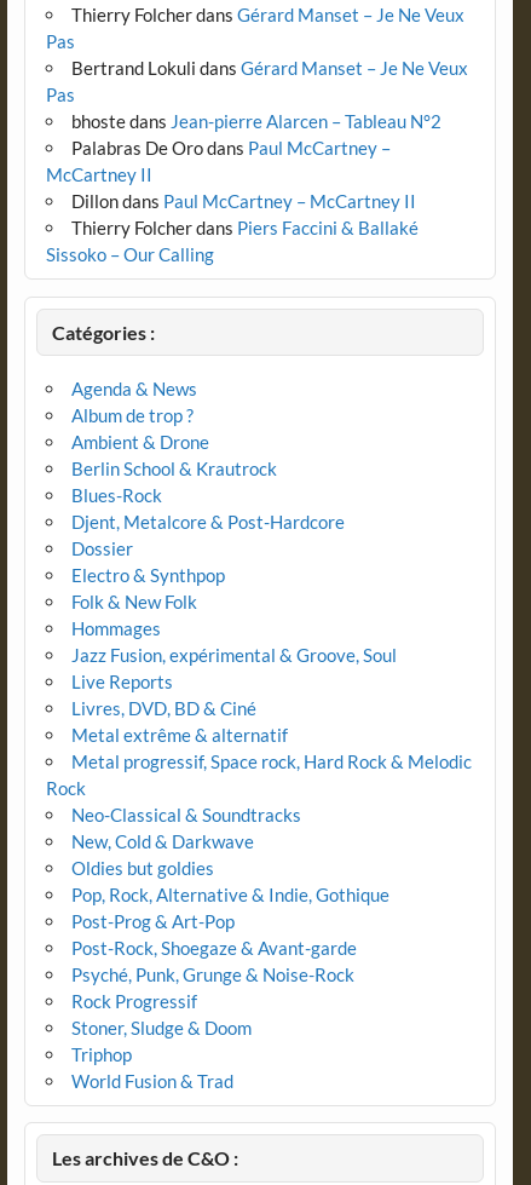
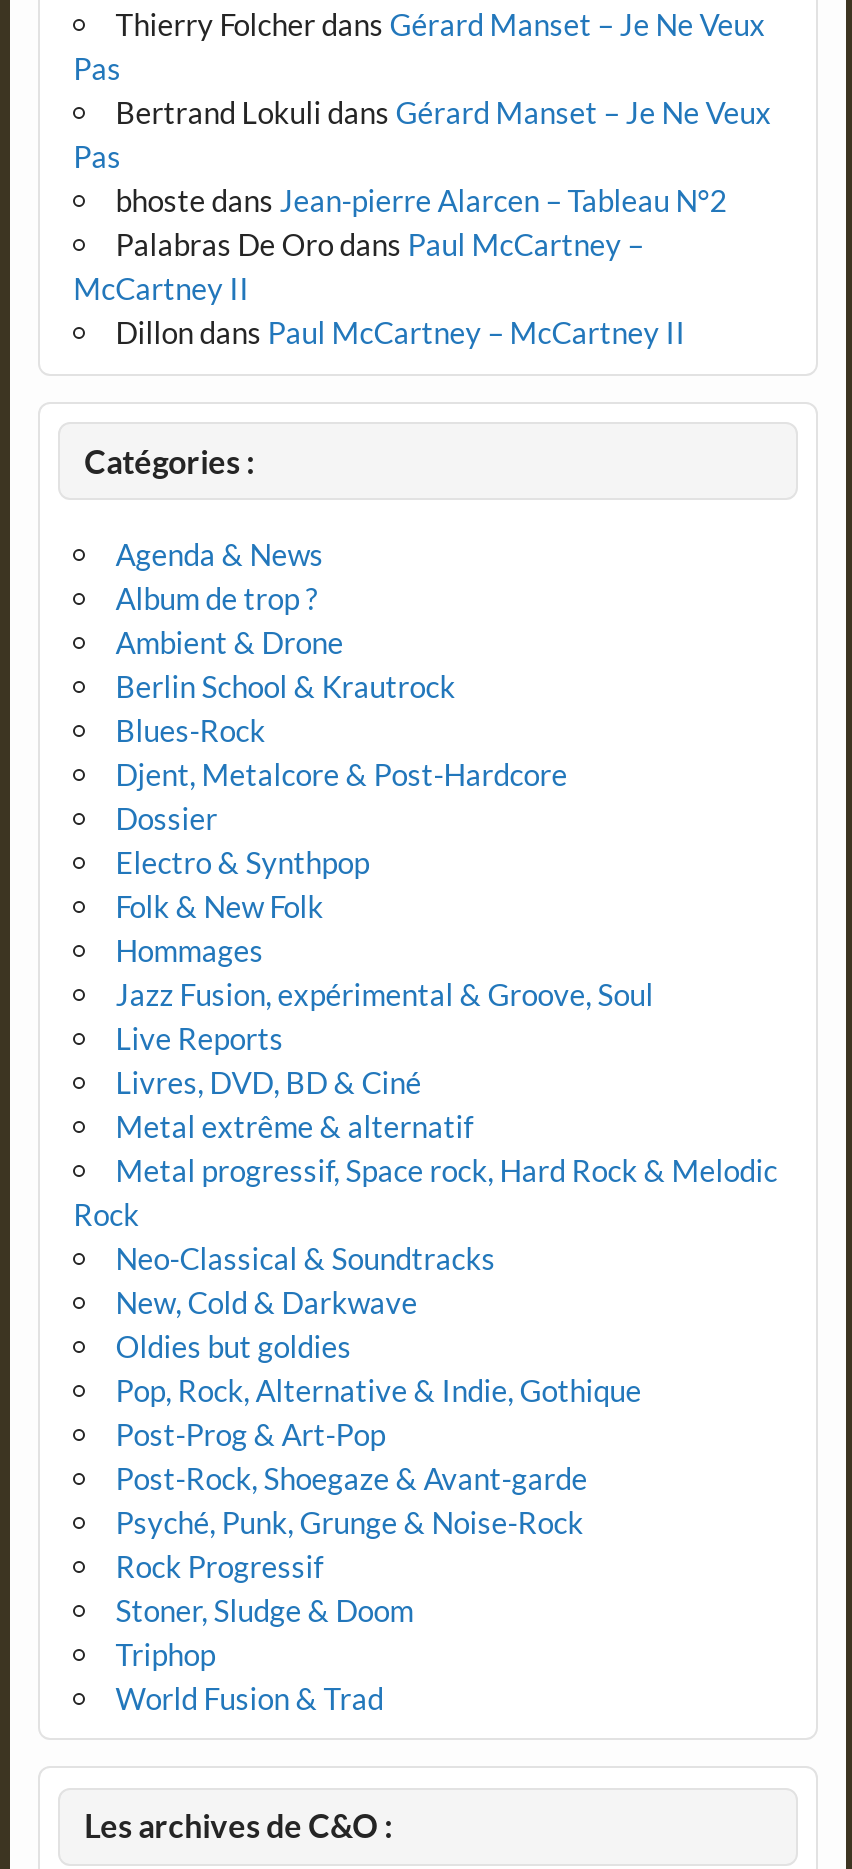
[45,217,418,265] Thierry Folcherdans Piers Faccini & Ballaké | Sissoko – Our Calling -> none

